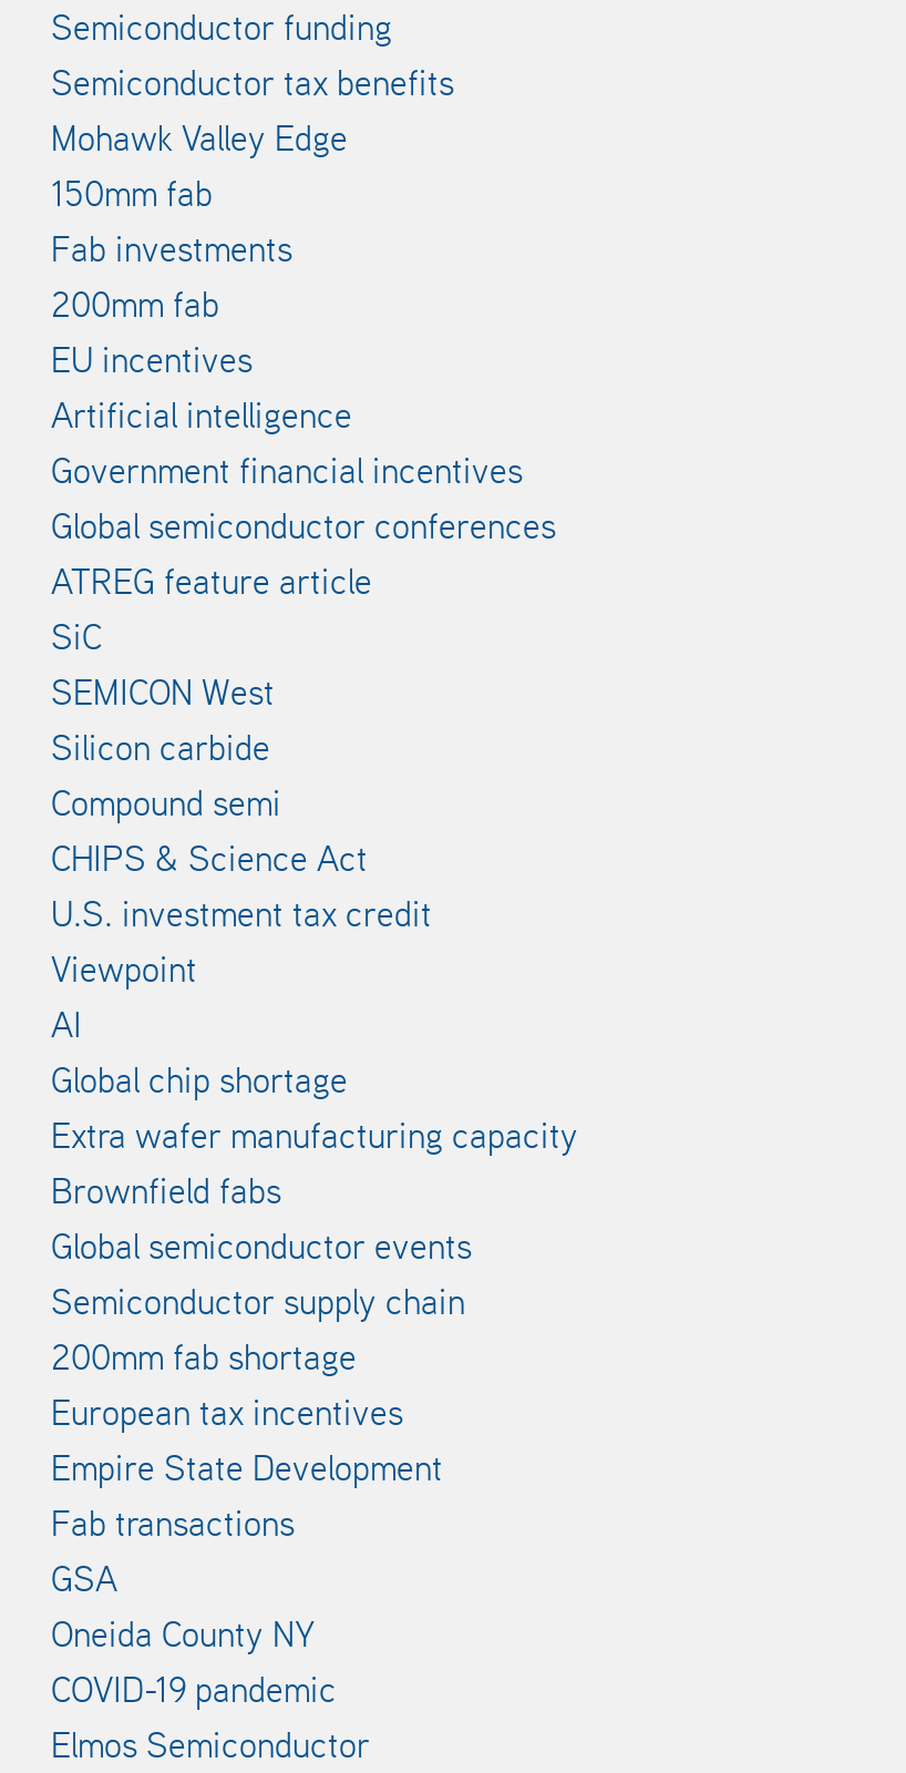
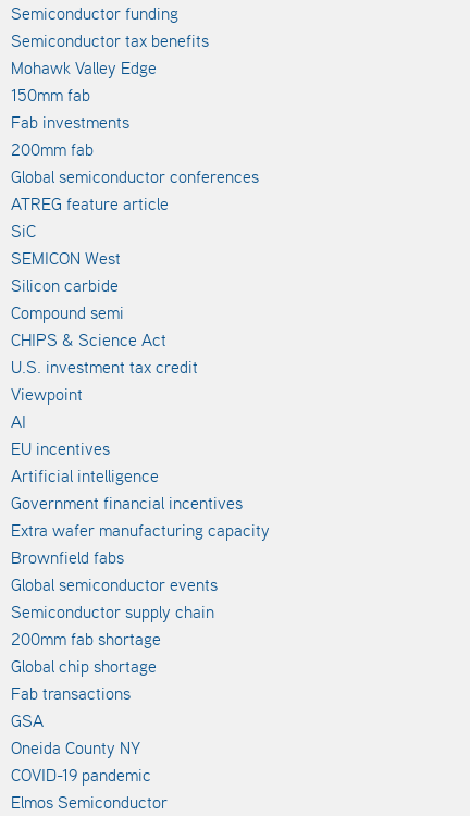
moved [51,338,523,493] -> [11,438,243,514]: EU incentives | Artificial intelligence | Government financial incentives
moved [51,504,556,1047] -> [11,166,259,432]: Global semiconductor conferences | ATREG feature article | SiC | ... | Viewpoint | AI
moved [51,1058,348,1102] -> [11,655,157,677]: Global chip shortage
[51,1390,443,1490] European tax incentives | Empire State Development -> none

